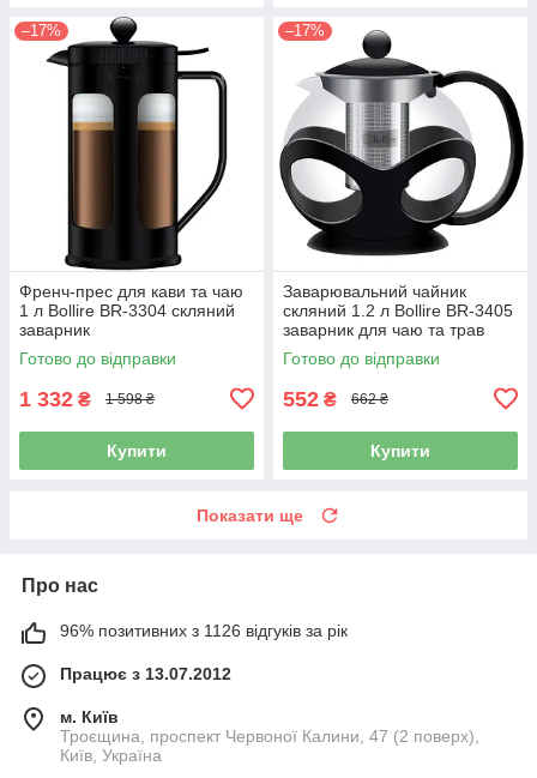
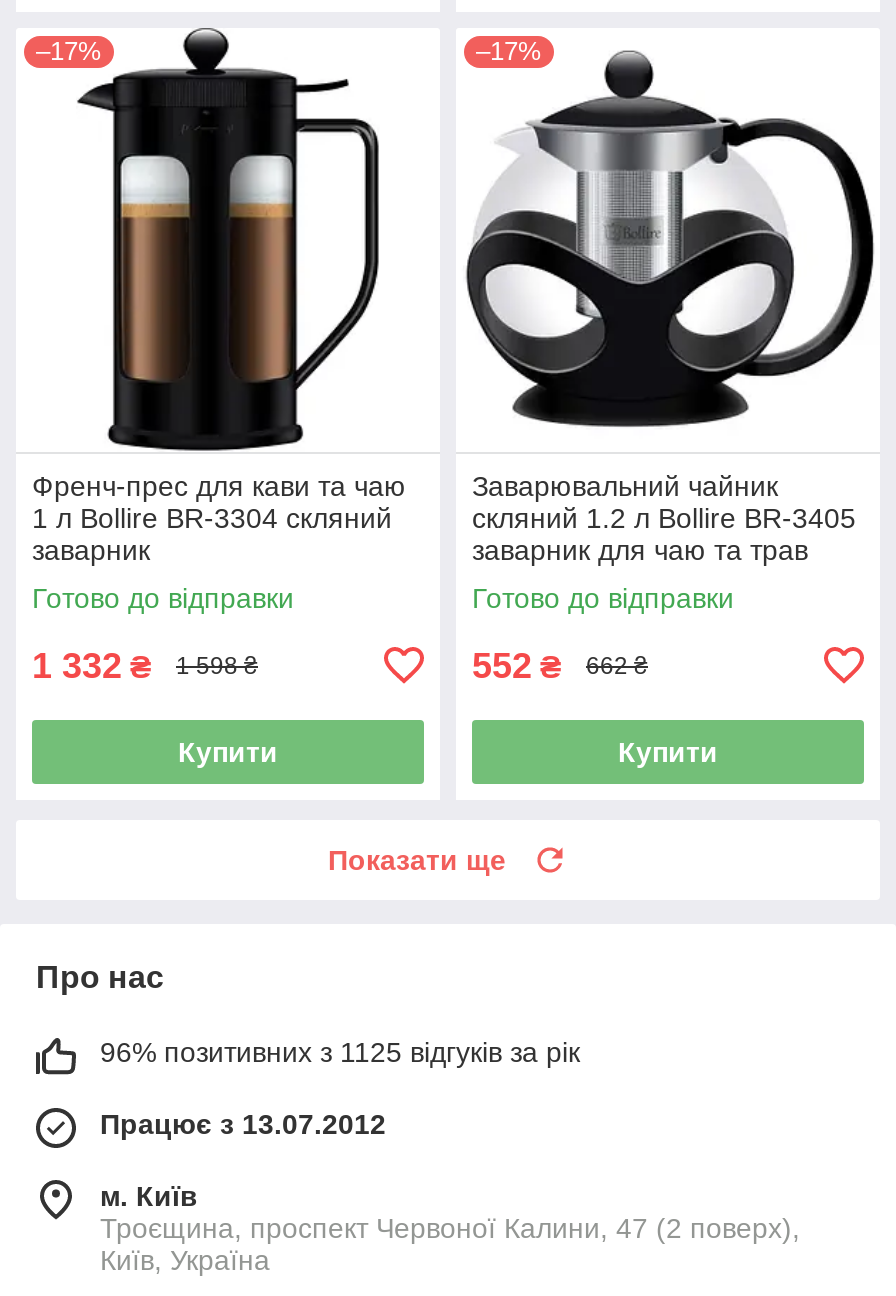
[60,621,348,640] 96% позитивних з 1126 відгуків за рік -> [100,1036,580,1068] 96% позитивних з 1125 відгуків за рік

